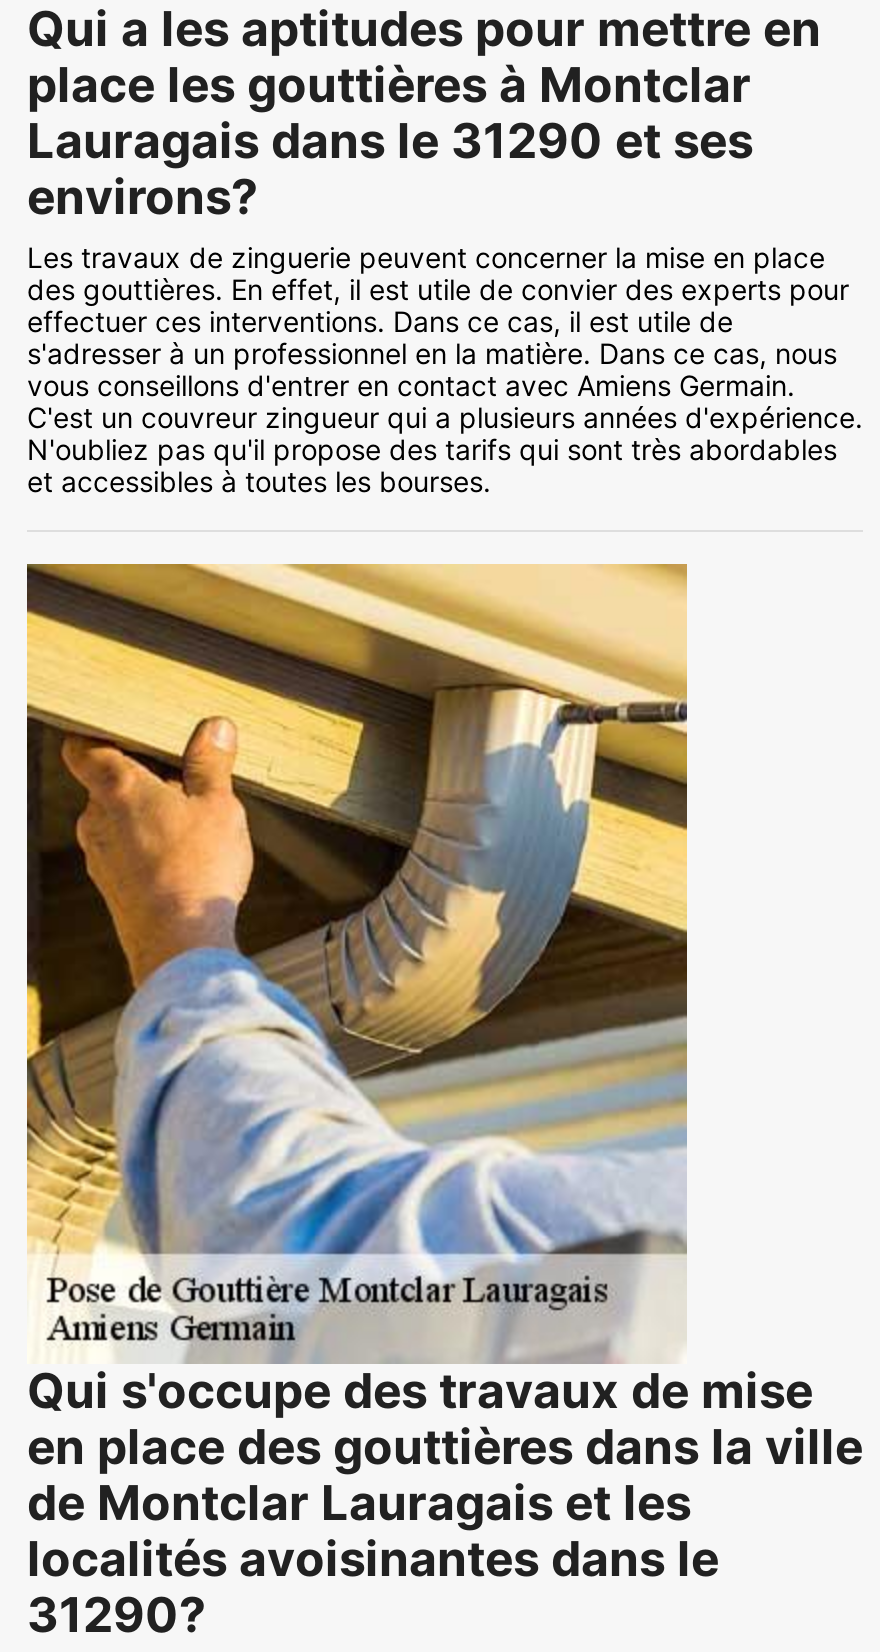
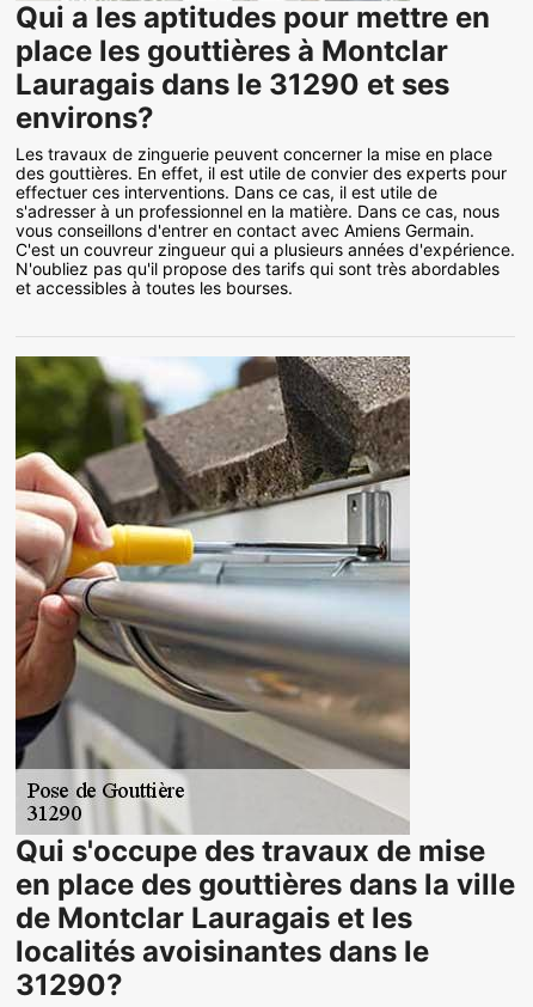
[25,562,689,1358] [image] -> [14,355,411,831] [image]

